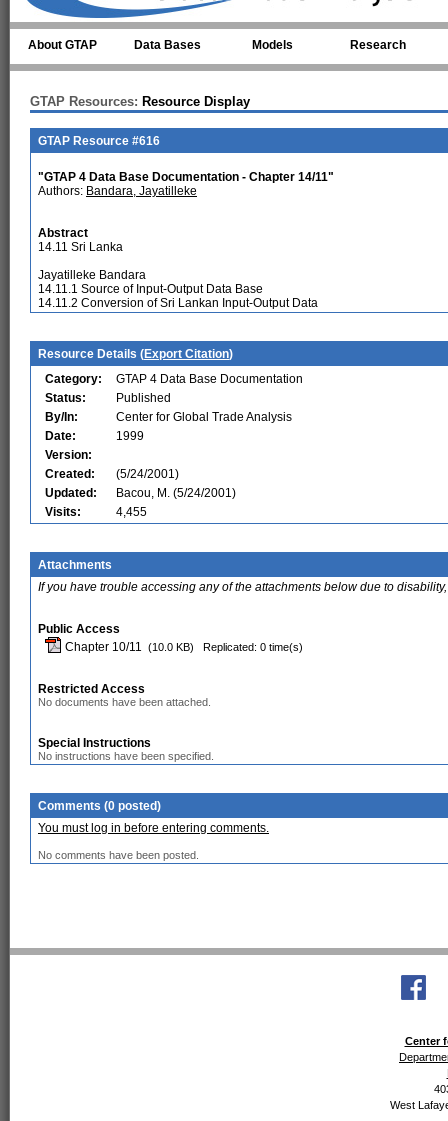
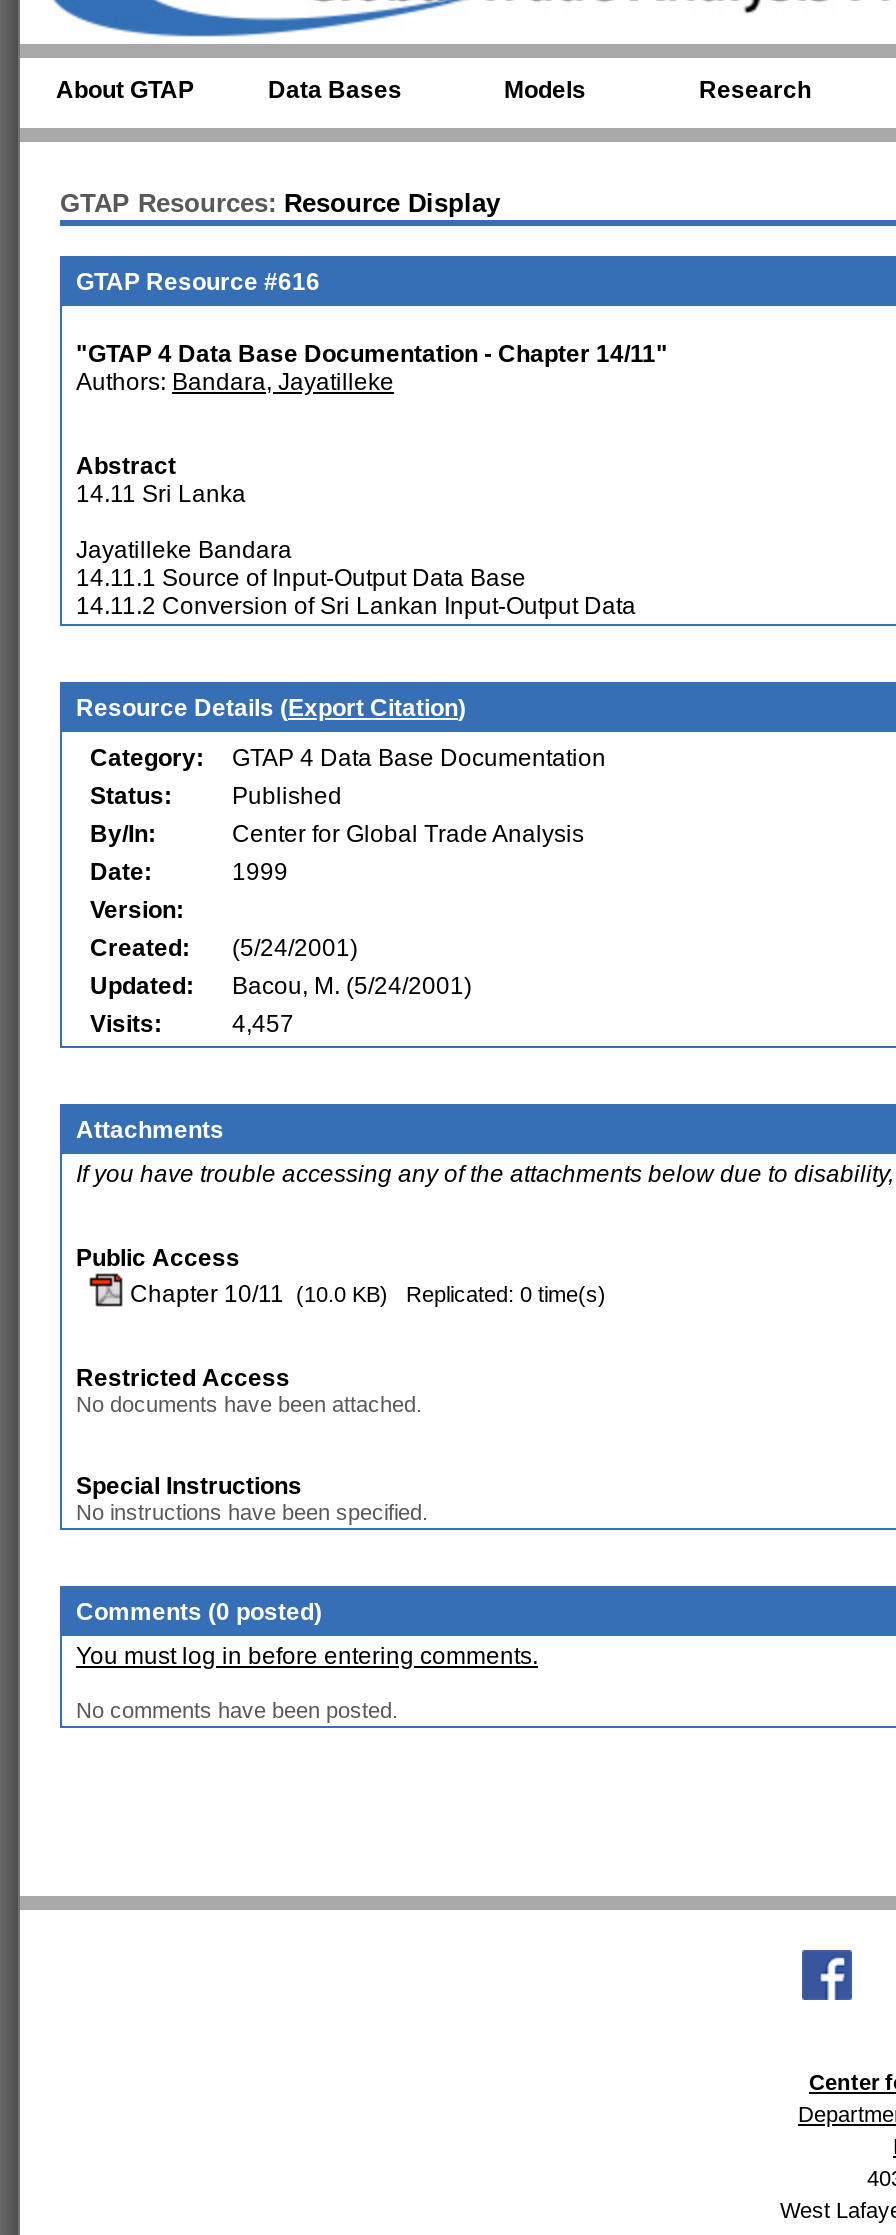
[116,505,147,519] 4,455 -> [232,1010,294,1038] 4,457

